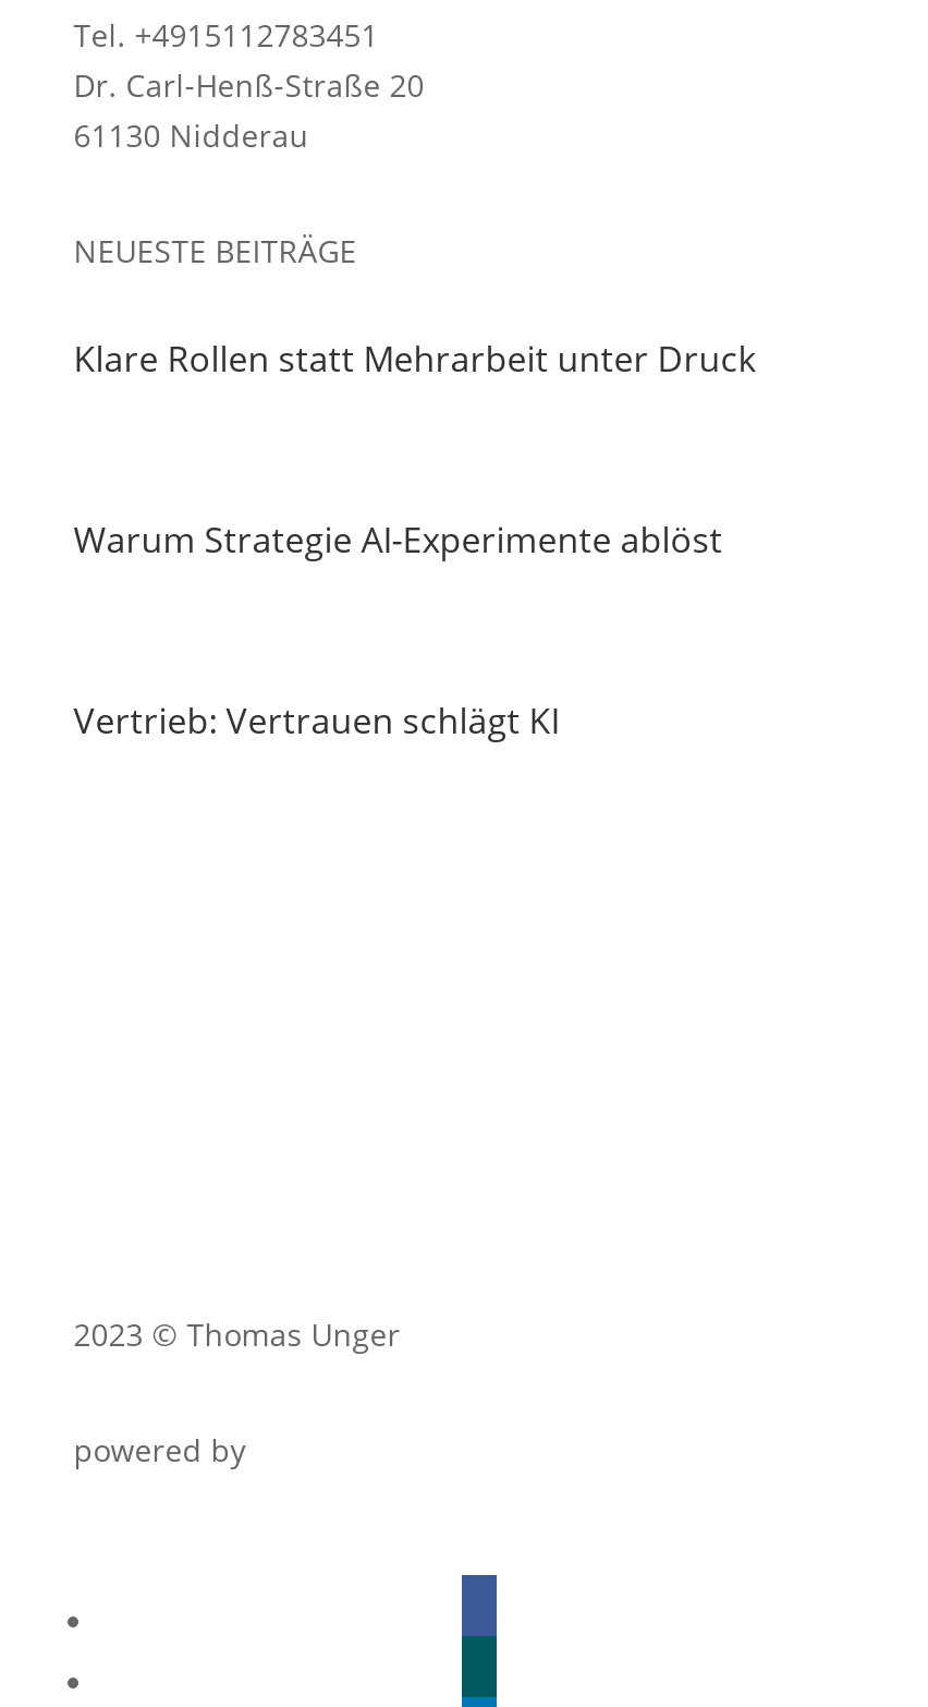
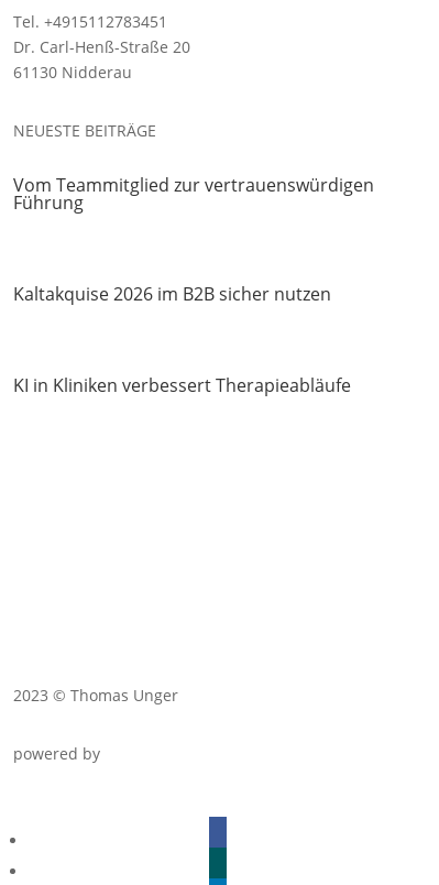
[74,335,755,383] Klare Rollen statt Mehrarbeit unter Druck -> [13,173,374,215] Vom Teammitglied zur vertrauenswürdigen | Führung
[74,516,723,564] Warum Strategie AI-Experimente ablöst -> [13,282,331,306] Kaltakquise 2026 im B2B sicher nutzen
[74,697,559,744] Vertrieb: Vertrauen schlägt KI -> [13,373,351,397] KI in Kliniken verbessert Therapieabläufe

